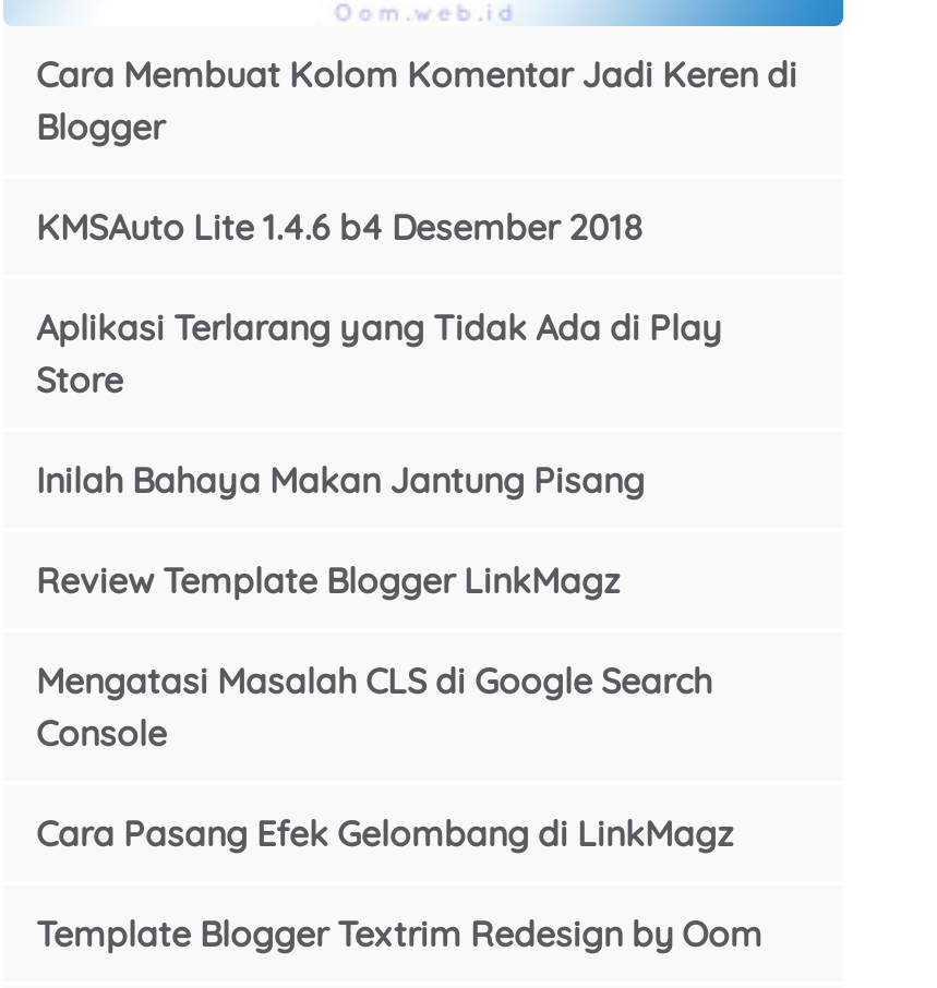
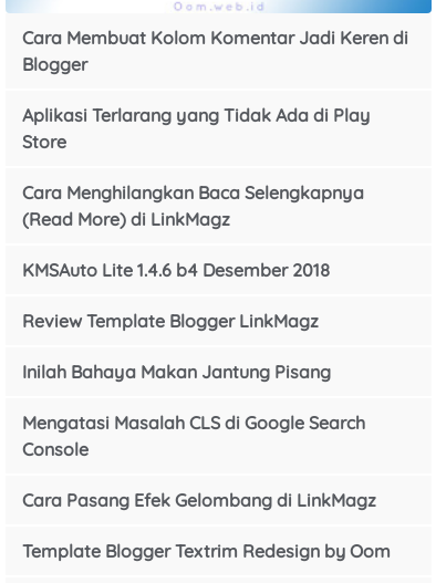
moved [36,205,642,249] -> [22,259,330,281]: KMSAuto Lite 1.4.6 b4 Desember 2018
moved [36,306,721,402] -> [22,104,370,153]: Aplikasi Terlarang yang Tidak Ada di Play | Store
none -> [22,182,364,230] Cara Menghilangkan Baca Selengkapnya | (Read More) di LinkMagz
moved [36,458,645,502] -> [22,361,331,383]: Inilah Bahaya Makan Jantung Pisang

